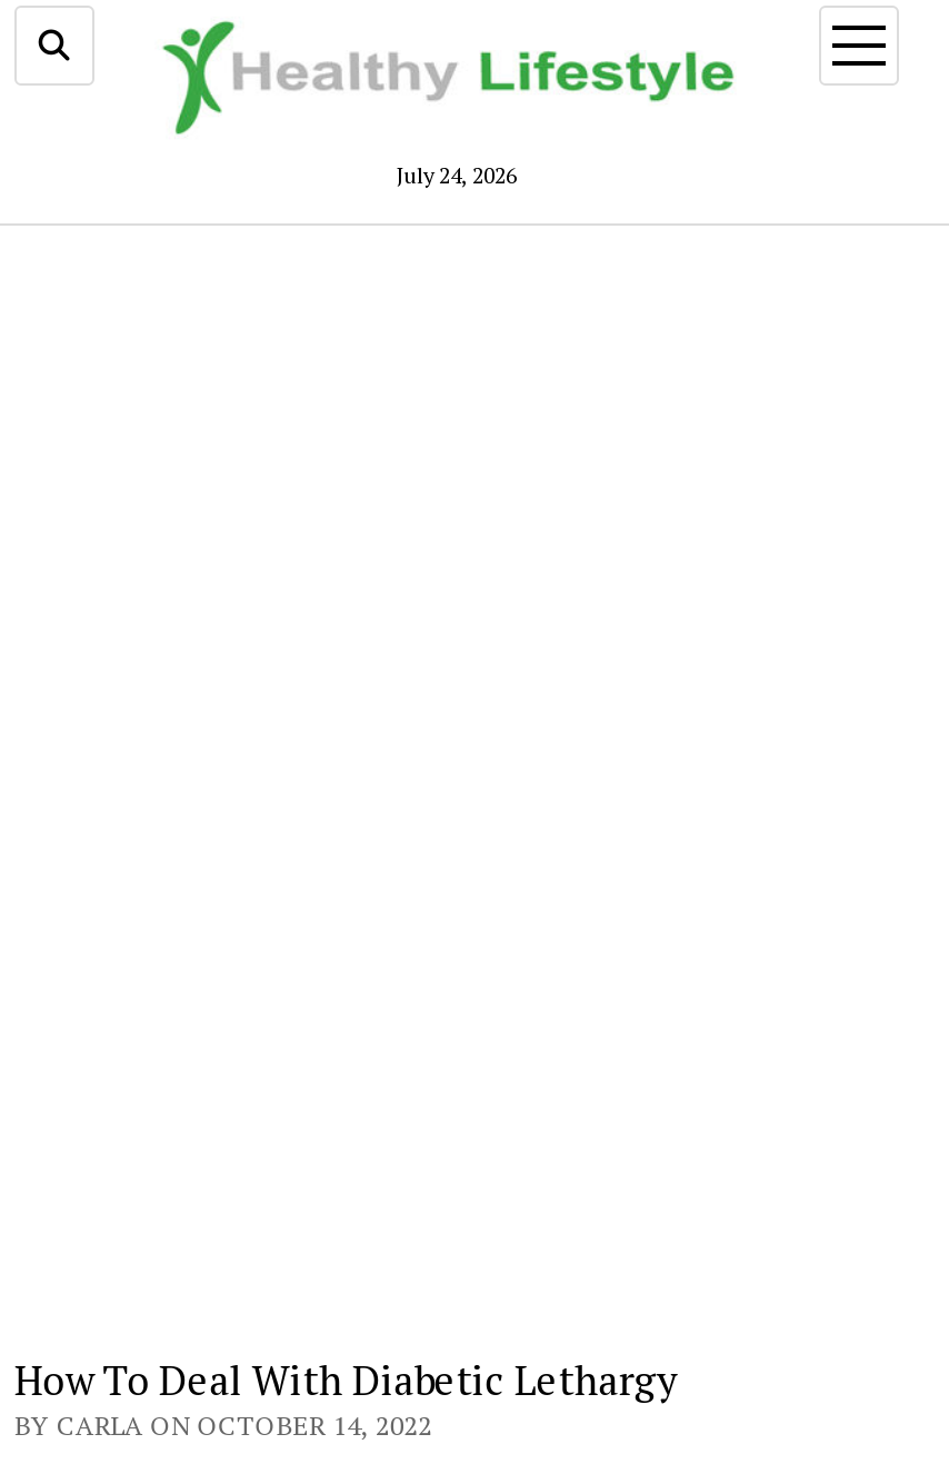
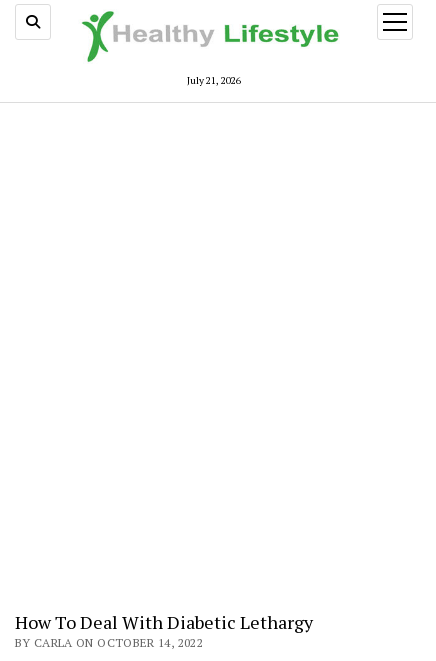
[397,162,517,191] July 24, 2026 -> [187,74,241,87] July 21, 2026

